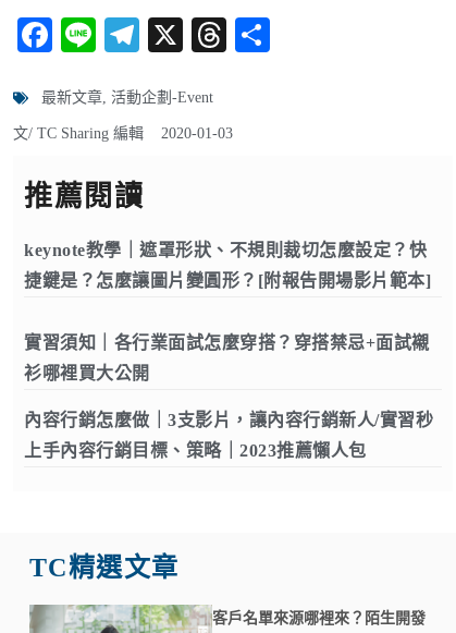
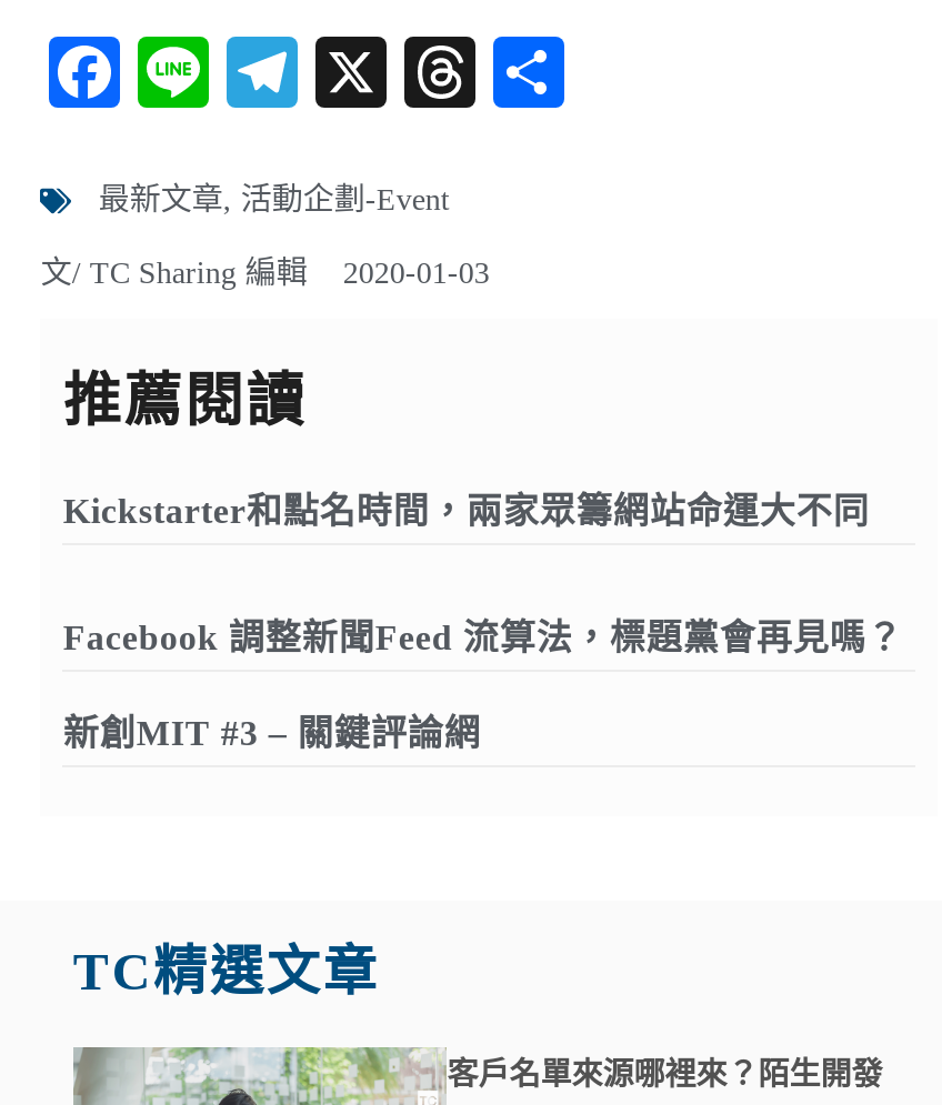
[24,241,434,460] keynote教學｜遮罩形狀、不規則裁切怎麼設定？快 | 捷鍵是？怎麼讓圖片變圓形？[附報告開場影片範本] | 實習須知｜各行業面試怎麼穿搭？穿搭禁忌+面試襯 | 衫哪裡買大公開 | 內容行銷怎麼做｜3支影片，讓內容行銷新人/實習秒 | 上手內容行銷目標、策略｜2023推薦懶人包 -> [63,492,903,751] Kickstarter和點名時間，兩家眾籌網站命運大不同 | Facebook 調整新聞Feed 流算法，標題黨會再見嗎？ | 新創MIT #3 – 關鍵評論網

